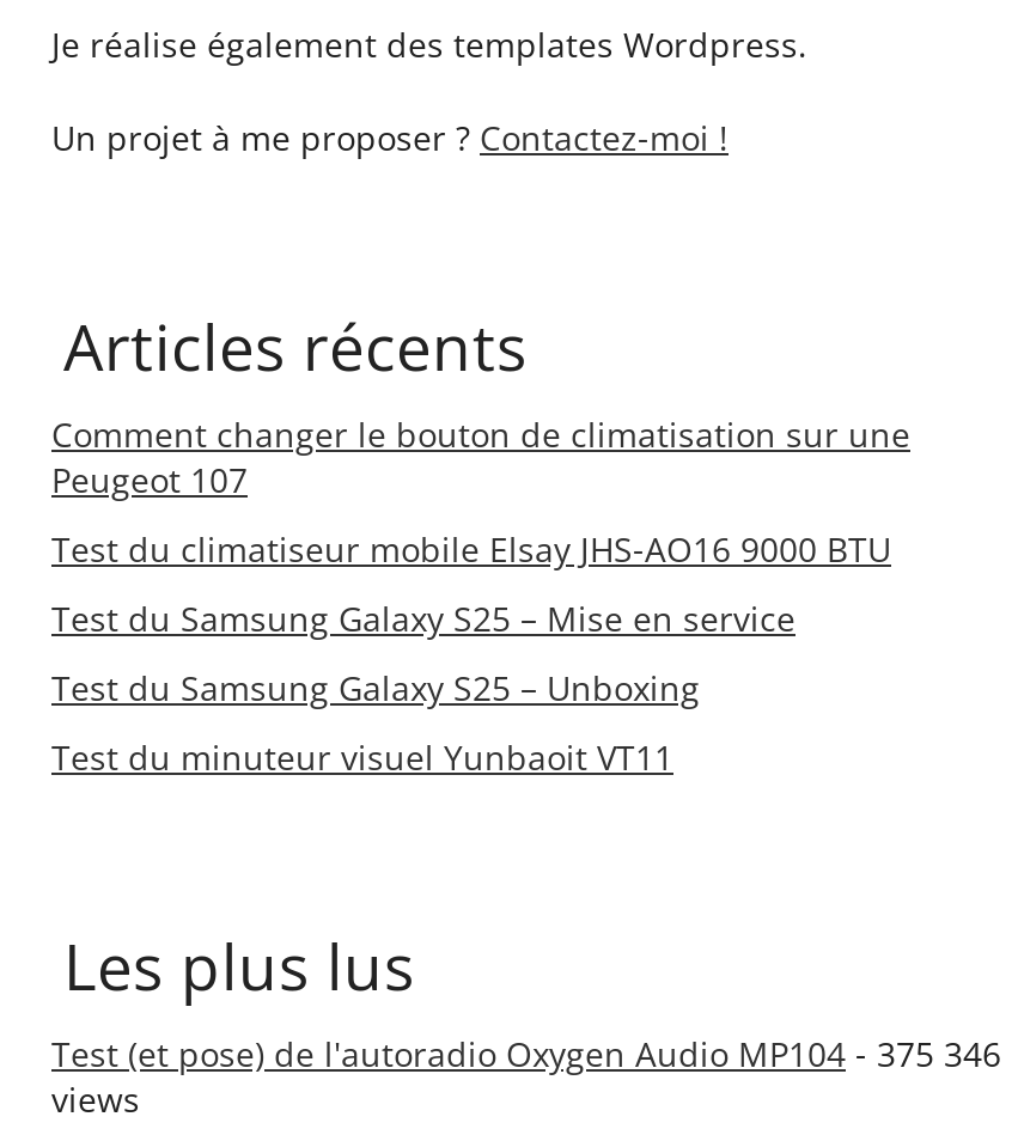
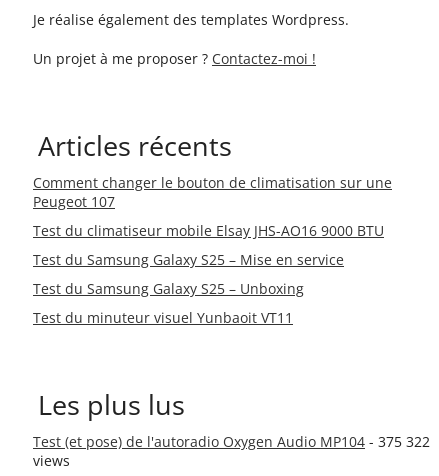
[51,1031,1001,1076] Test (et pose) de l'autoradio Oxygen Audio MP104 - 375 346 -> [33,432,430,451] Test (et pose) de l'autoradio Oxygen Audio MP104 - 375 322

